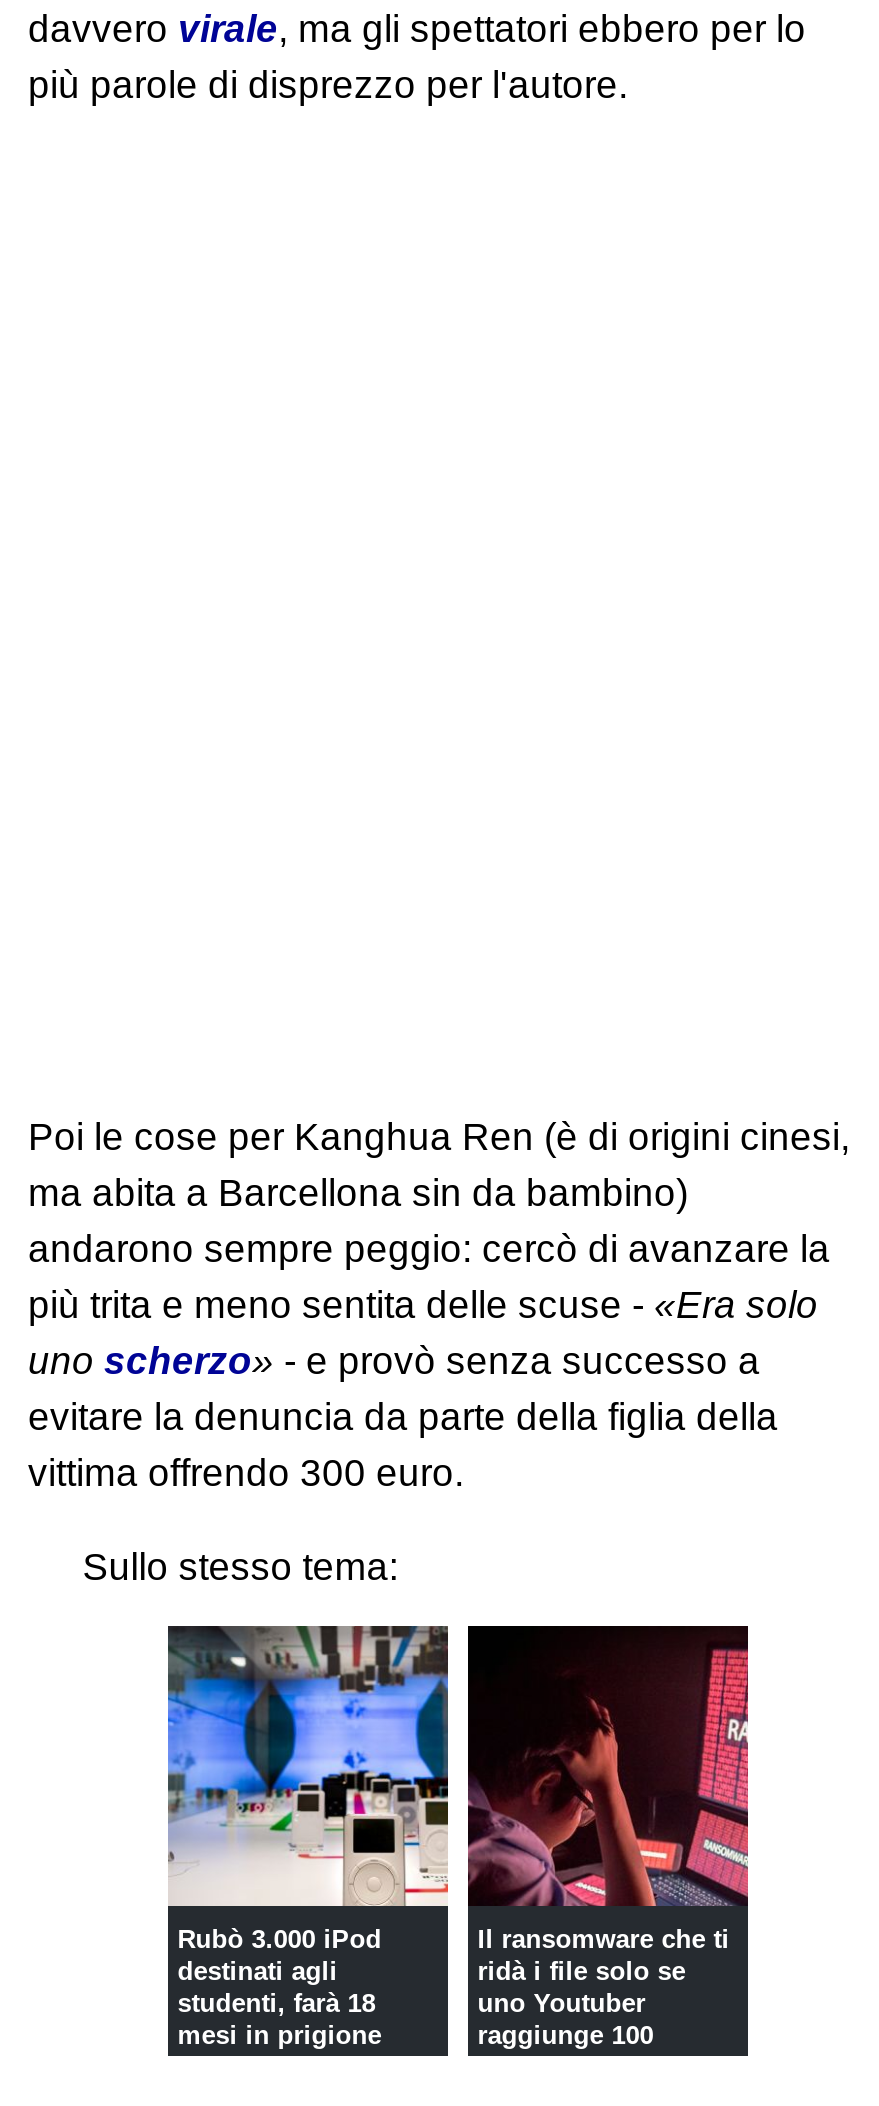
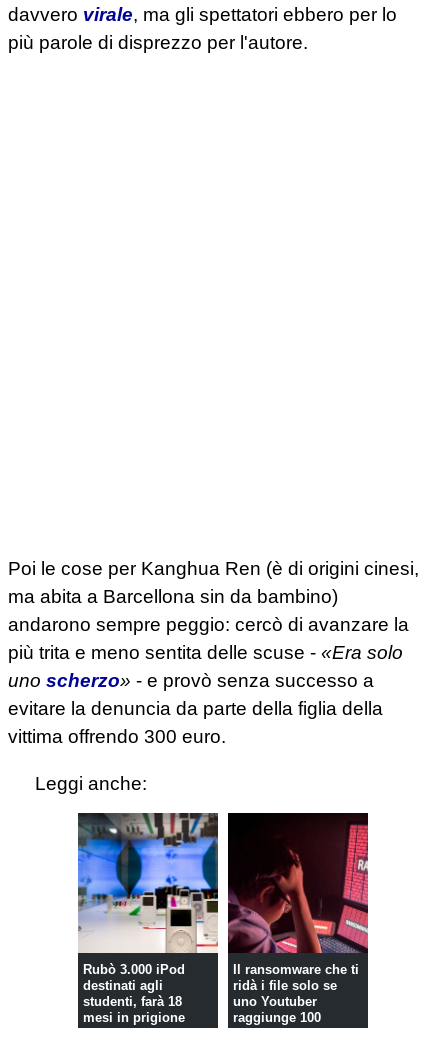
[82,1546,398,1588] Sullo stesso tema: -> [35,773,147,794] Leggi anche:

